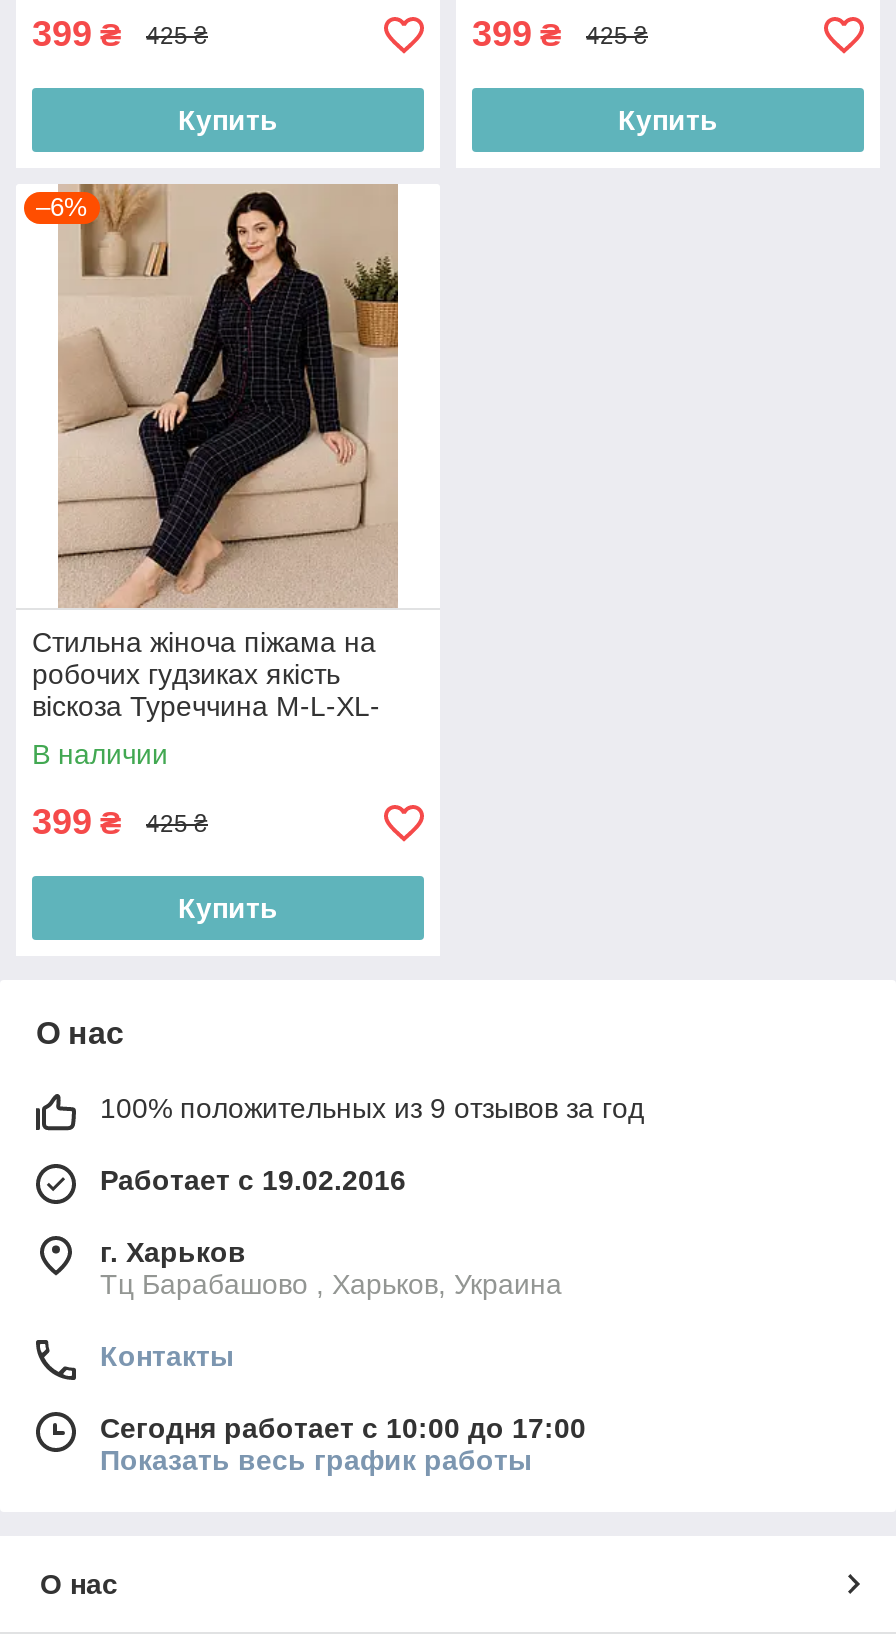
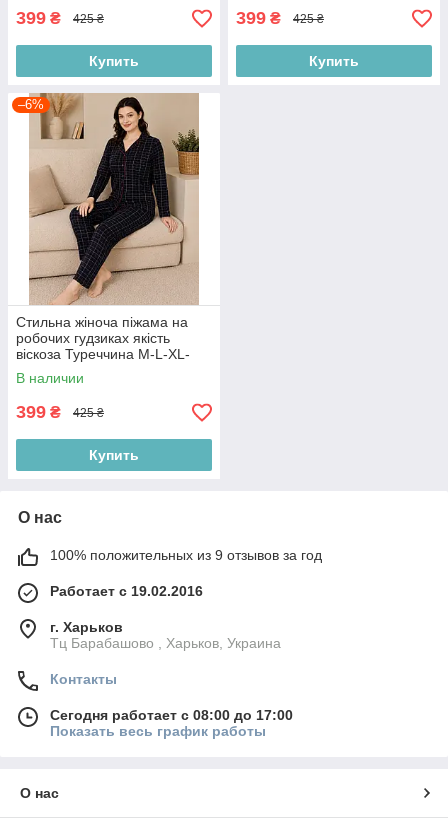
[100,1413,586,1445] Сегодня работает с 10:00 до 17:00 -> [50,707,293,723] Сегодня работает с 08:00 до 17:00

